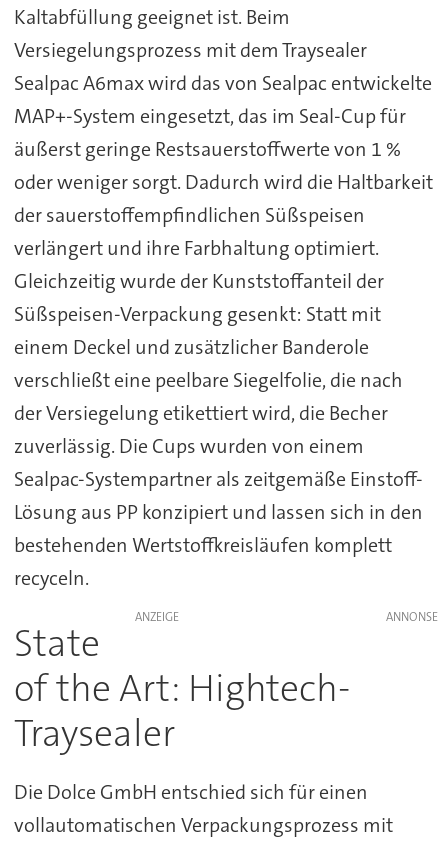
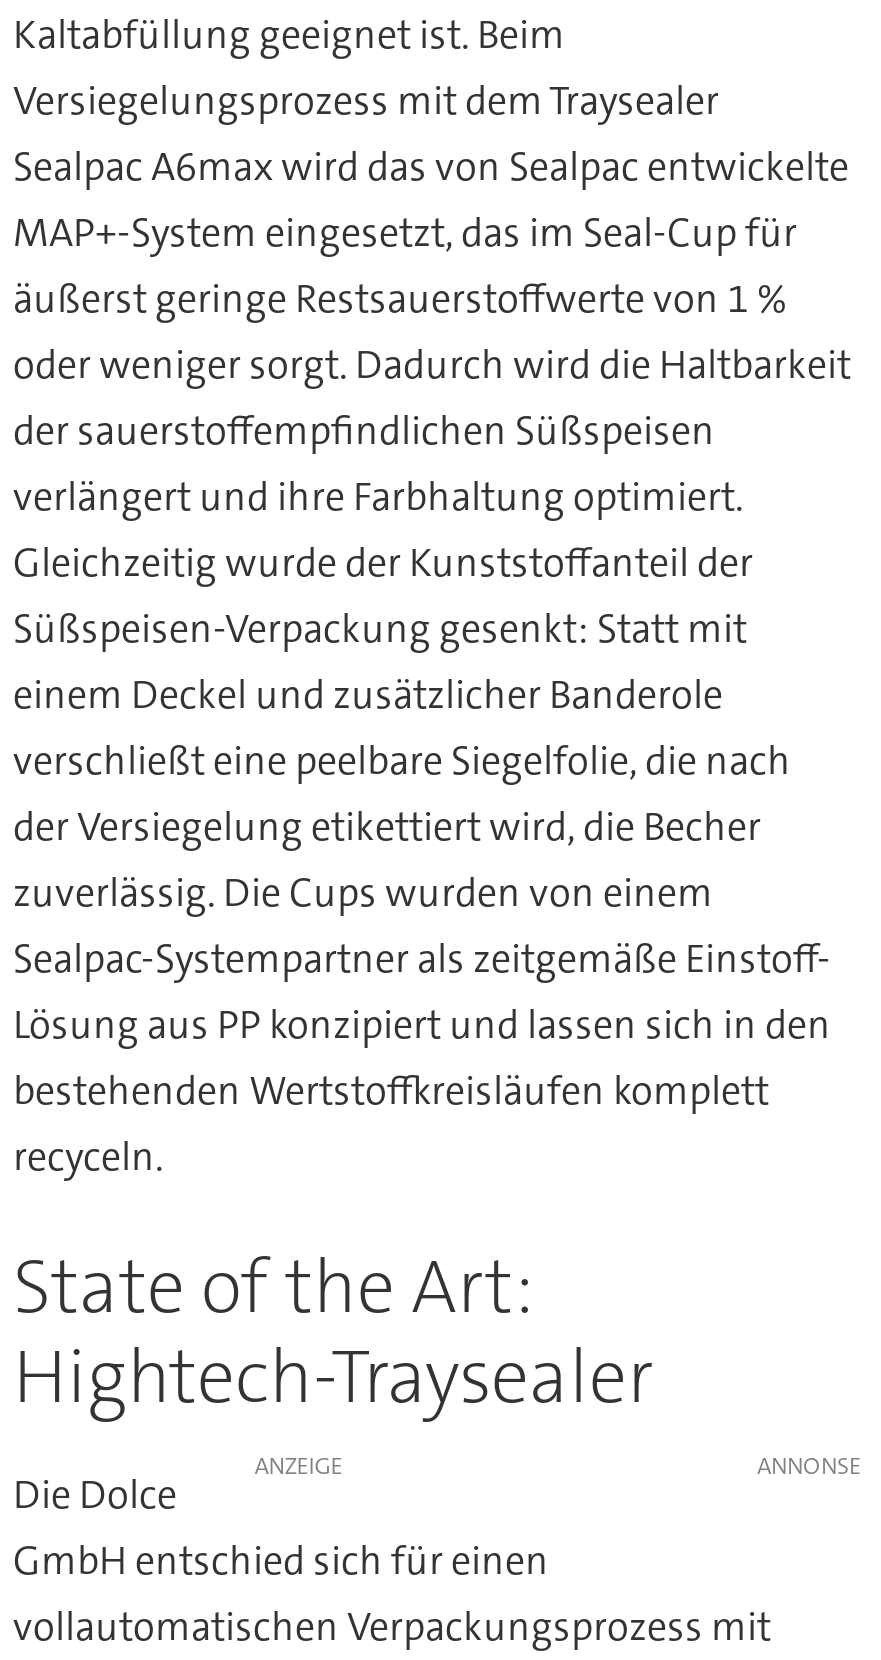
none -> [13,1238,653,1426] State of the Art: | Hightech-Traysealer
moved [135,609,179,625] -> [255,1451,343,1483]: ANZEIGE
[14,619,368,805] State | of the Art: Hightech- | Traysealer | Die Dolce GmbH entschied sich für einen -> [13,1469,549,1587] Die Dolce | GmbH entschied sich für einen

